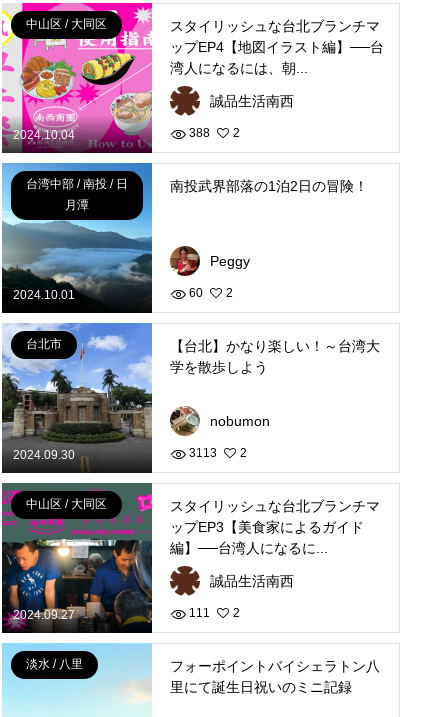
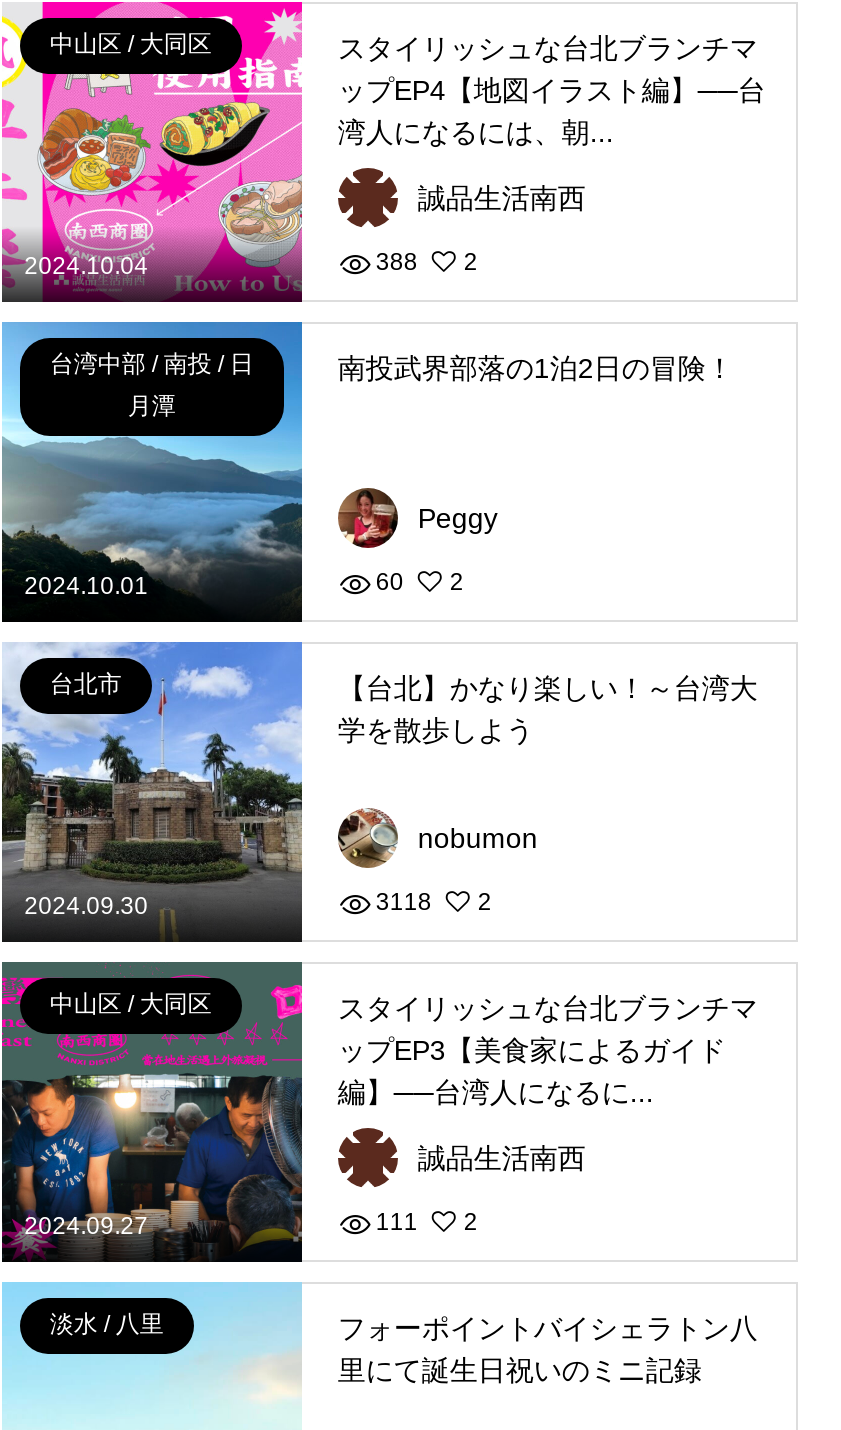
[189,446,247,460] 3113 2 -> [376,888,492,916] 3118 2

